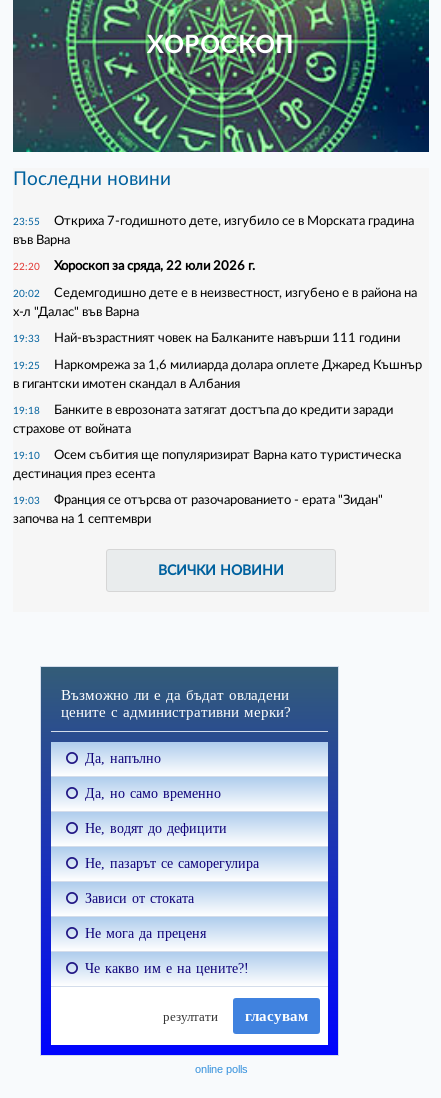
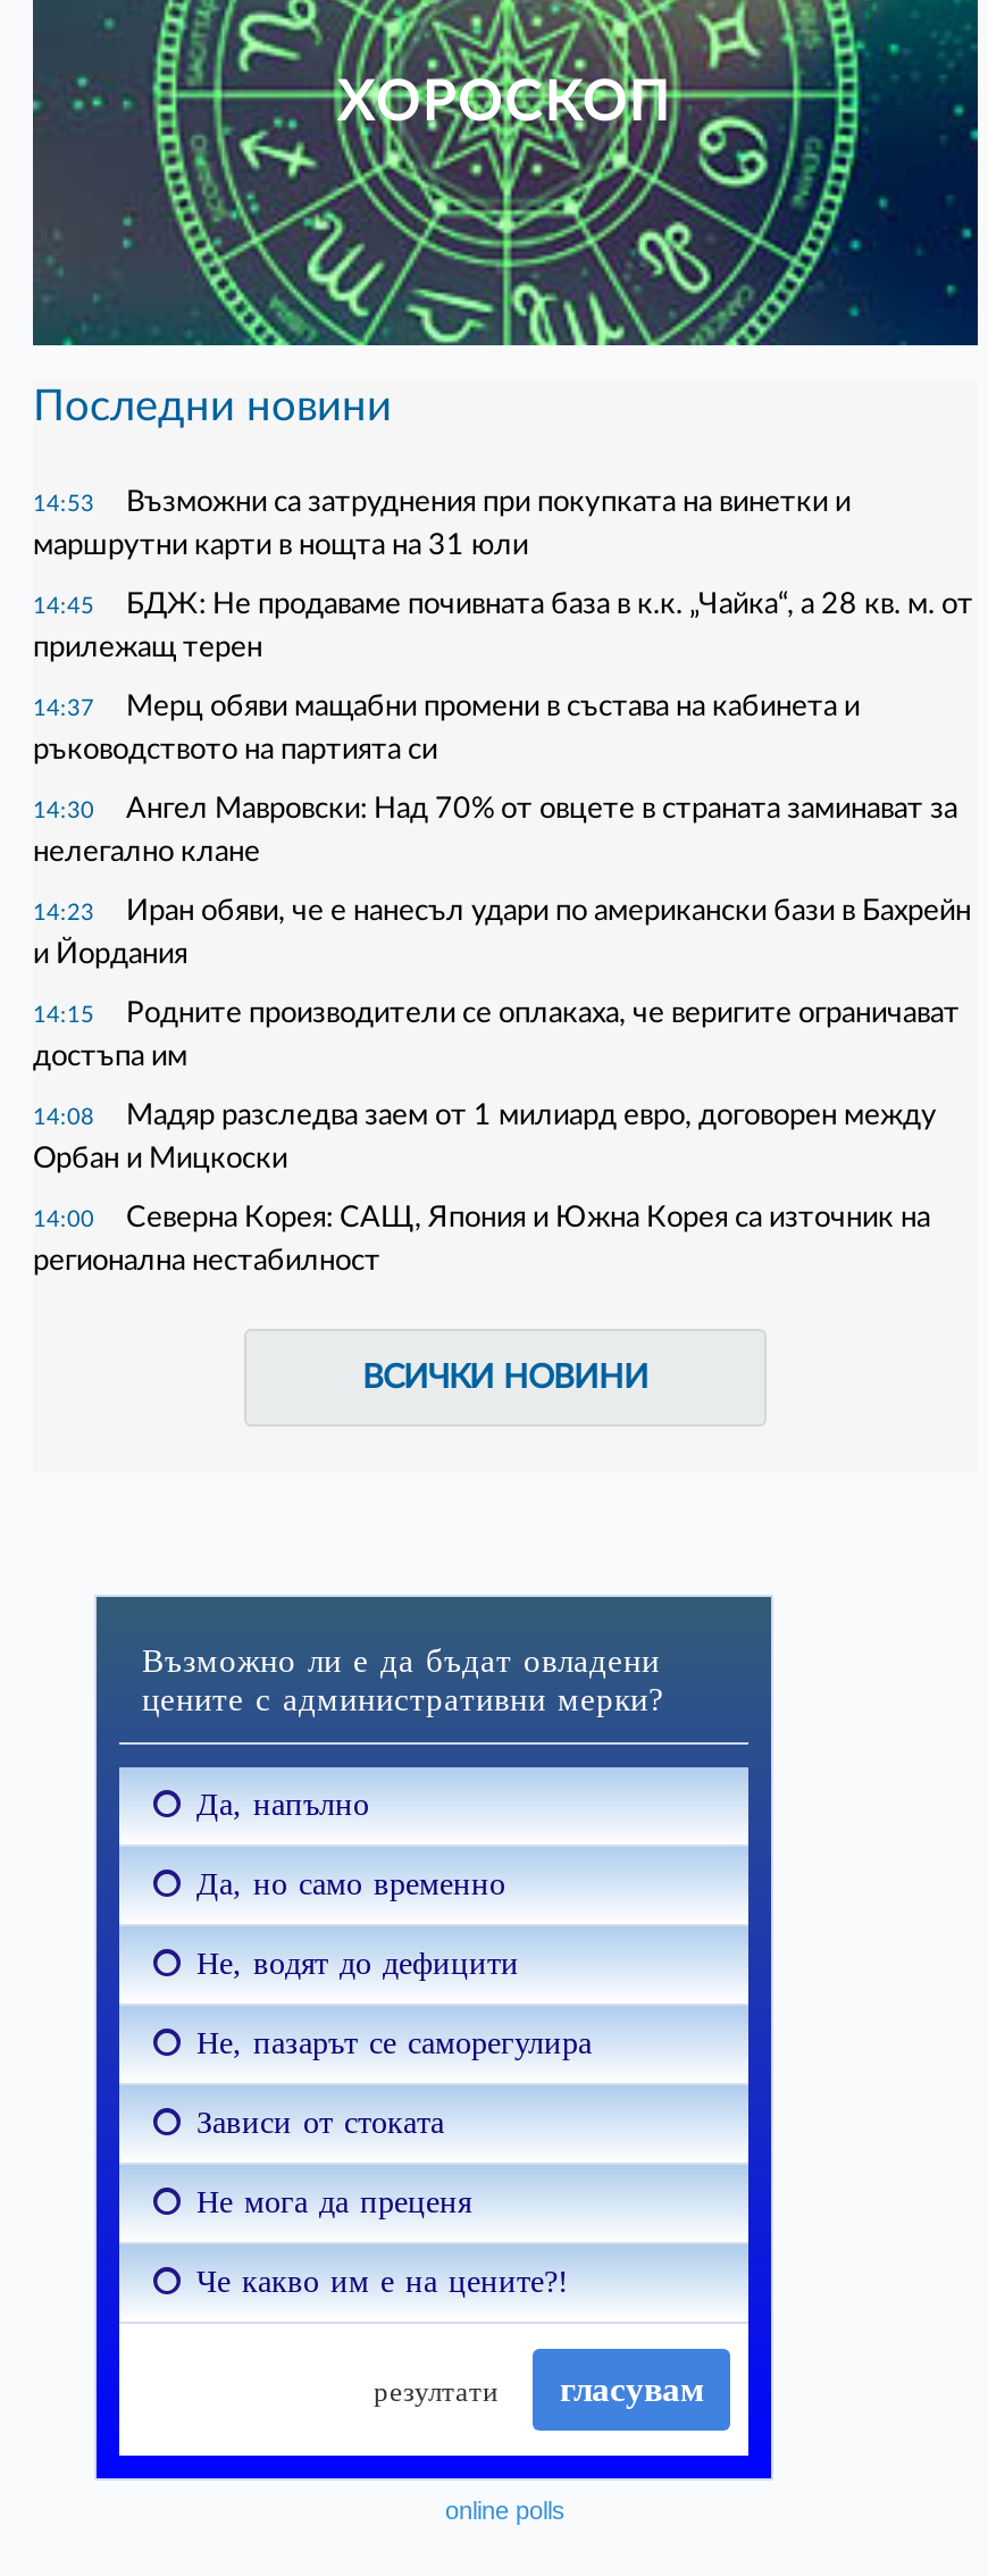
[13,215,422,525] 23:55 | Откриха 7-годишното дете, изгубило се в Морската градина | във Варна | 22:20 | Хороскоп за сряда, 22 юли 2026 г. | 20:02 | Седемгодишно дете е в неизвестност, изгубено е в района на | х-л "Далас" във Варна | 19:33 | Най-възрастният човек на Балканите навърши 111 години | 19:25 | Наркомрежа за 1,6 милиарда долара оплете Джаред Къшнър | в гигантски имотен скандал в Албания | 19:18 | Банките в еврозоната затягат достъпа до кредити заради | страхове от войната | 19:10 | Осем събития ще популяризират Варна като туристическа | дестинация през есента | 19:03 | Франция се отърсва от разочарованието - ерата "Зидан" | започва на 1 септември -> [33,488,973,1274] 14:53 | Възможни са затруднения при покупката на винетки и | маршрутни карти в нощта на 31 юли | 14:45 | БДЖ: Не продаваме почивната база в к.к. „Чайка“, а 28 кв. м. от | прилежащ терен | 14:37 | Мерц обяви мащабни промени в състава на кабинета и | ръководството на партията си | 14:30 | Ангел Мавровски: Над 70% от овцете в страната заминават за | нелегално клане | 14:23 | Иран обяви, че е нанесъл удари по американски бази в Бахрейн | и Йордания | 14:15 | Родните производители се оплакаха, че веригите ограничават | достъпа им | 14:08 | Мадяр разследва заем от 1 милиард евро, договорен между | Орбан и Мицкоски | 14:00 | Северна Корея: САЩ, Япония и Южна Корея са източник на | регионална нестабилност

